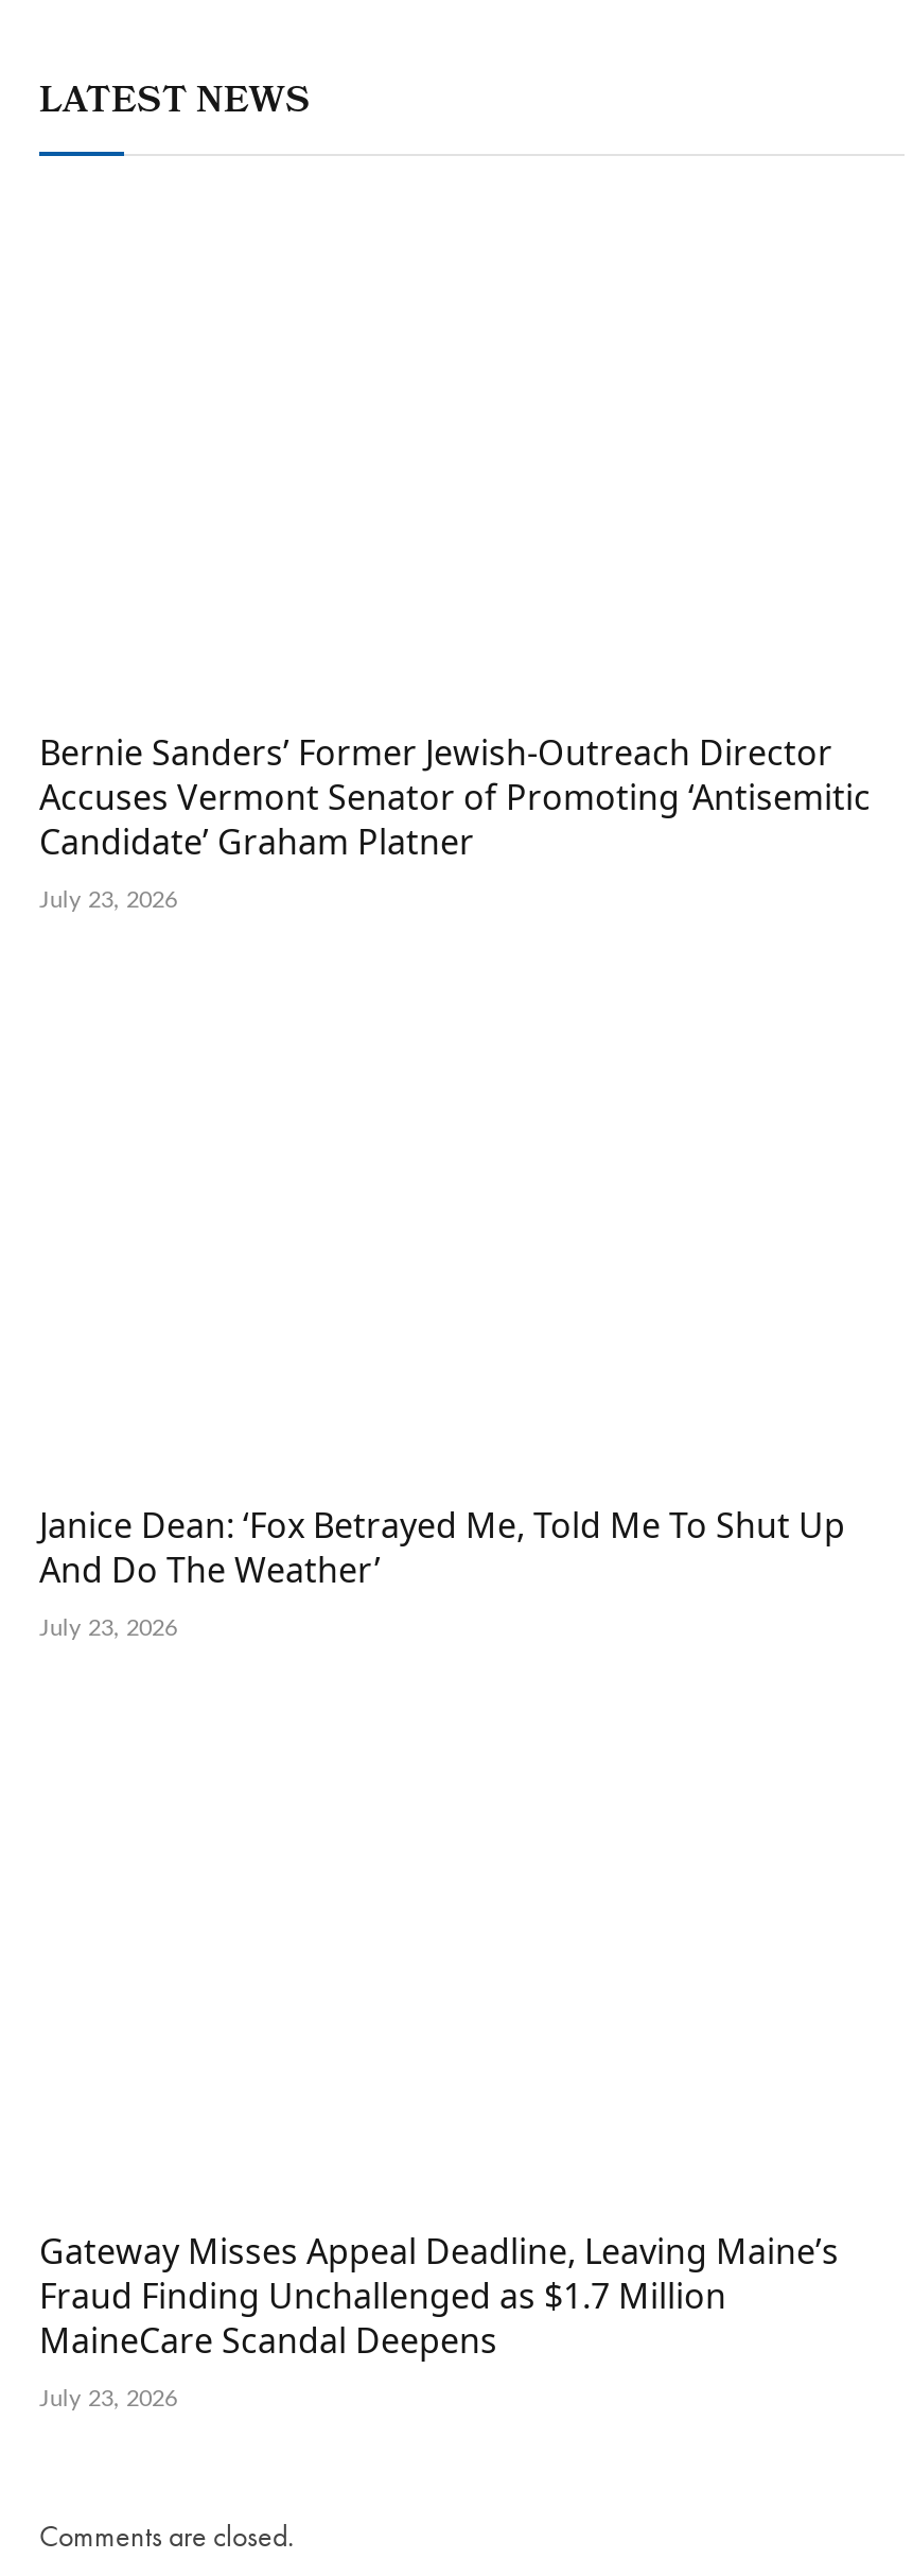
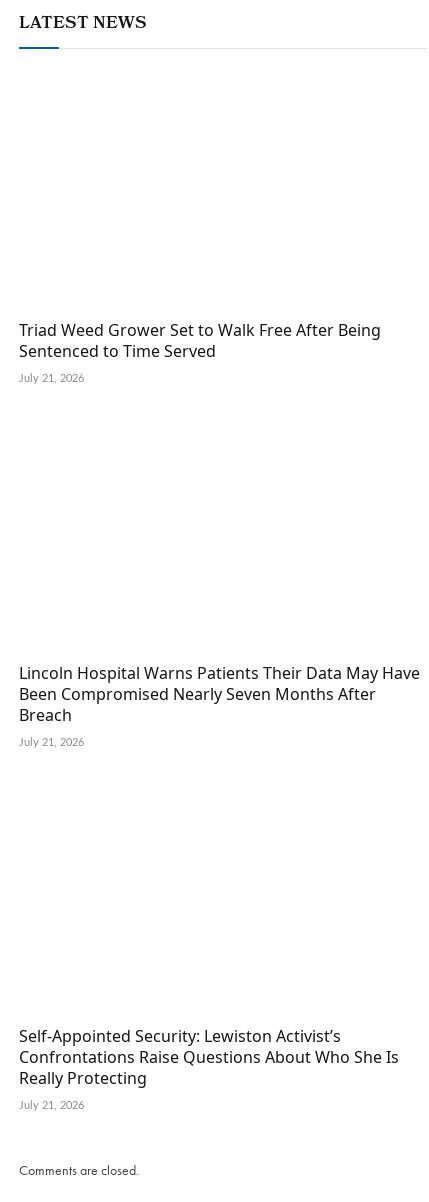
[39,730,871,866] Bernie Sanders’ Former Jewish-Outreach Director | Accuses Vermont Senator of Promoting ‘Antisemitic | Candidate’ Graham Platner -> [19,319,381,362] Triad Weed Grower Set to Walk Free After Being | Sentenced to Time Served
[39,889,177,913] July 23, 2026 -> [19,373,84,384] July 21, 2026
[39,1502,845,1593] Janice Dean: ‘Fox Betrayed Me, Told Me To Shut Up | And Do The Weather’ -> [19,662,420,726] Lincoln Hospital Warns Patients Their Data May Have | Been Compromised Nearly Seven Months After | Breach
[39,1616,177,1640] July 23, 2026 -> [19,737,84,748] July 21, 2026
[39,2229,839,2365] Gateway Misses Appeal Deadline, Leaving Maine’s | Fraud Finding Unchallenged as $1.7 Million | MaineCare Scandal Deepens -> [19,1025,399,1089] Self-Appointed Security: Lewiston Activist’s | Confrontations Raise Questions About Who She Is | Really Protecting
[39,2388,177,2411] July 23, 2026 -> [19,1100,84,1111] July 21, 2026

